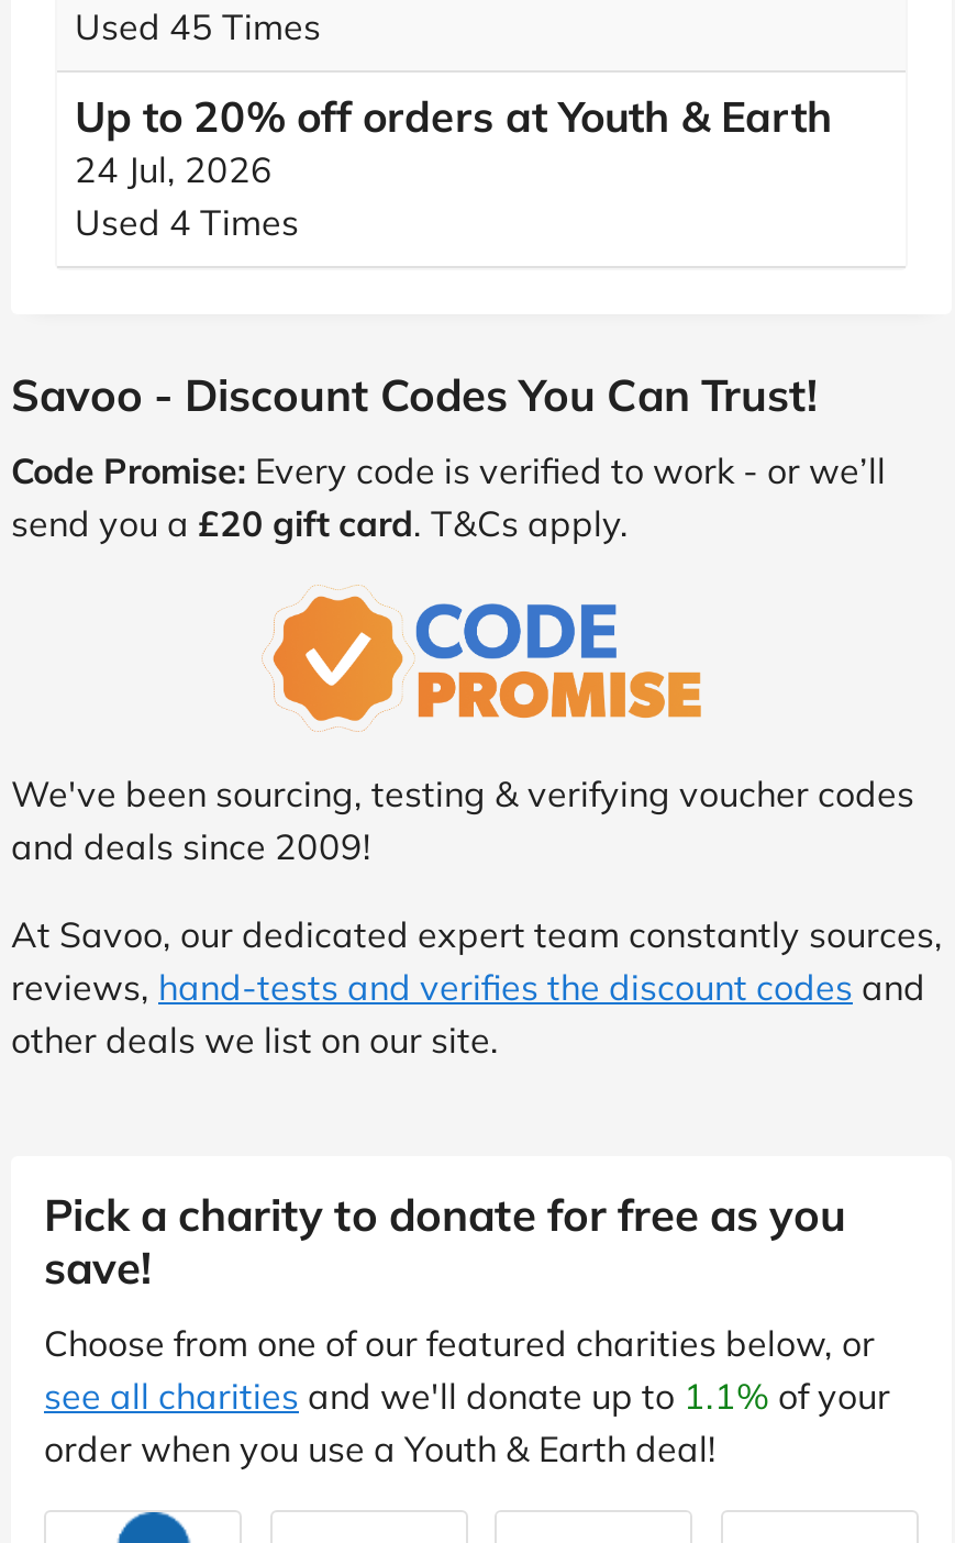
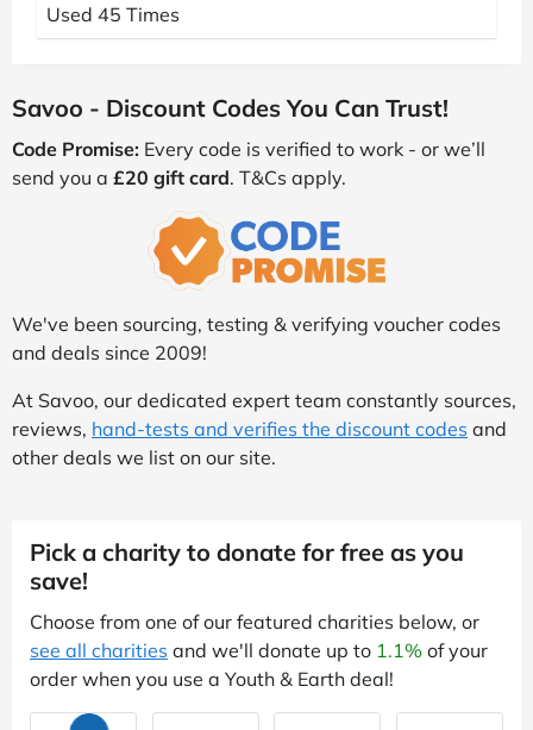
[75,90,833,244] Up to 20% off orders at Youth & Earth | 24 Jul, 2026 | Used 4 Times -> none

